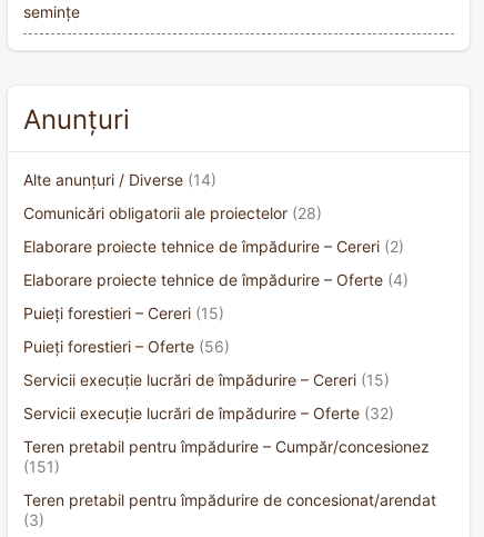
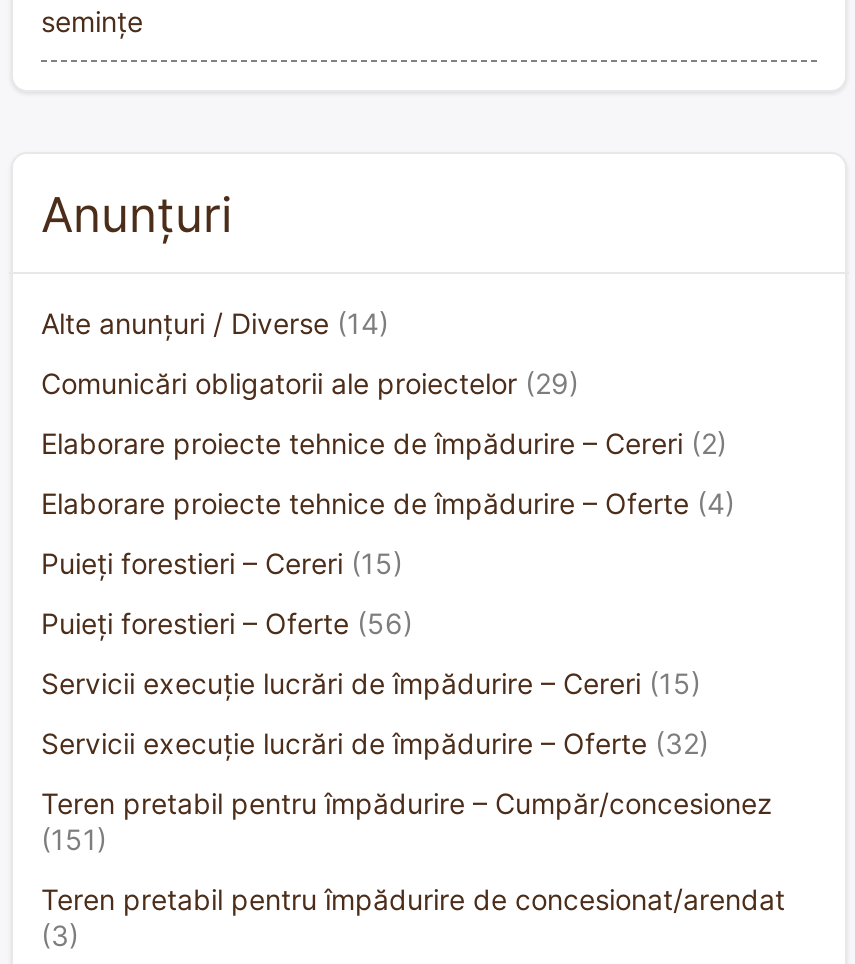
[23,203,322,222] Comunicări obligatorii ale proiectelor (28) -> [41,365,579,399] Comunicări obligatorii ale proiectelor (29)

